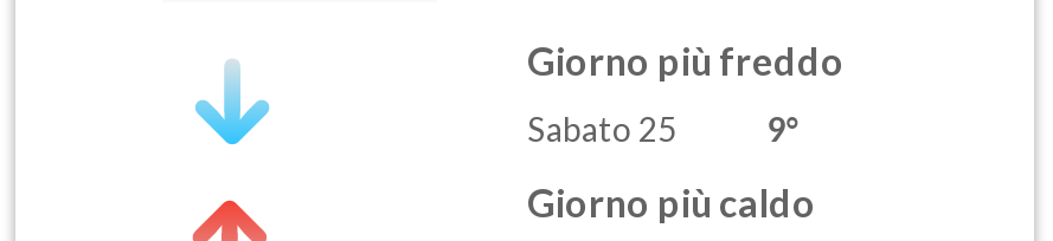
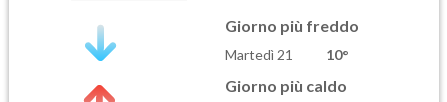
[527,109,802,149] Sabato 25 | 9° -> [225,46,349,63] Martedì 21 | 10°

